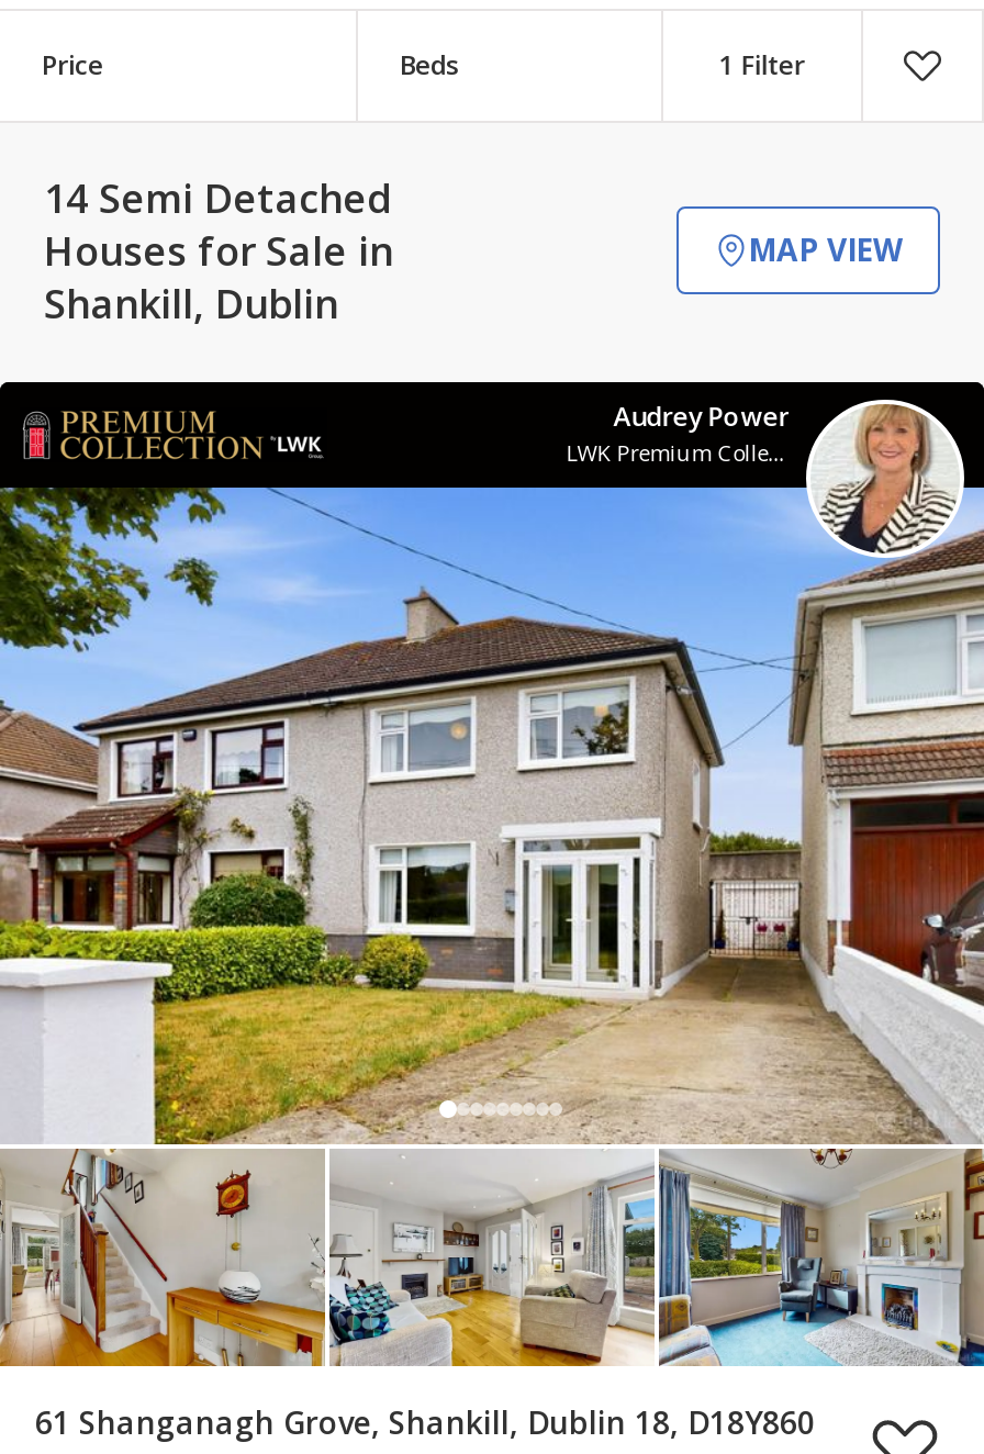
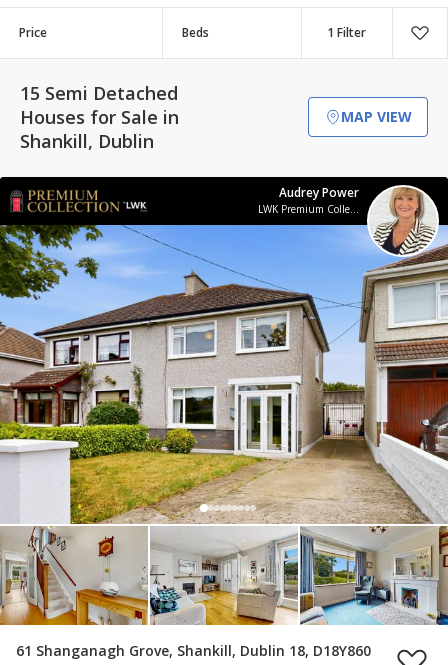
[44,171,391,224] 14 Semi Detached -> [20,81,178,105] 15 Semi Detached

